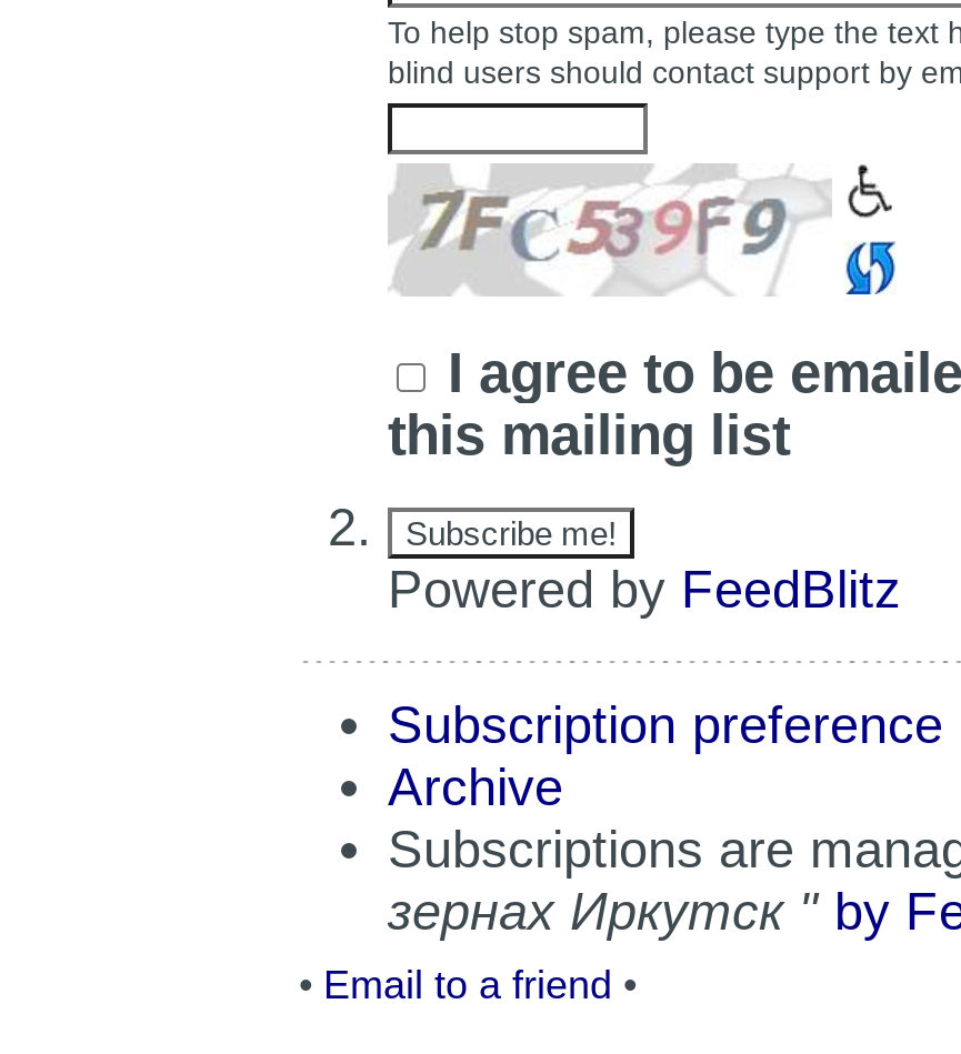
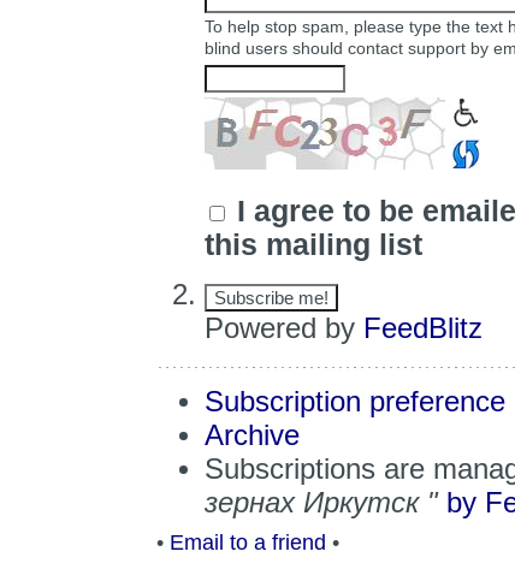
[388,163,832,297] [image] -> [205,97,444,170] [image]

